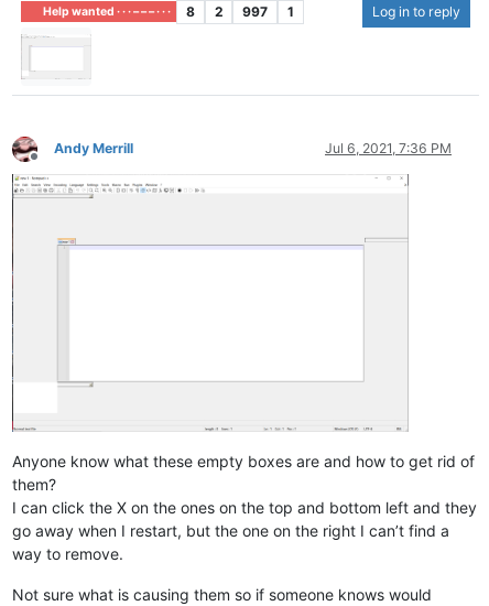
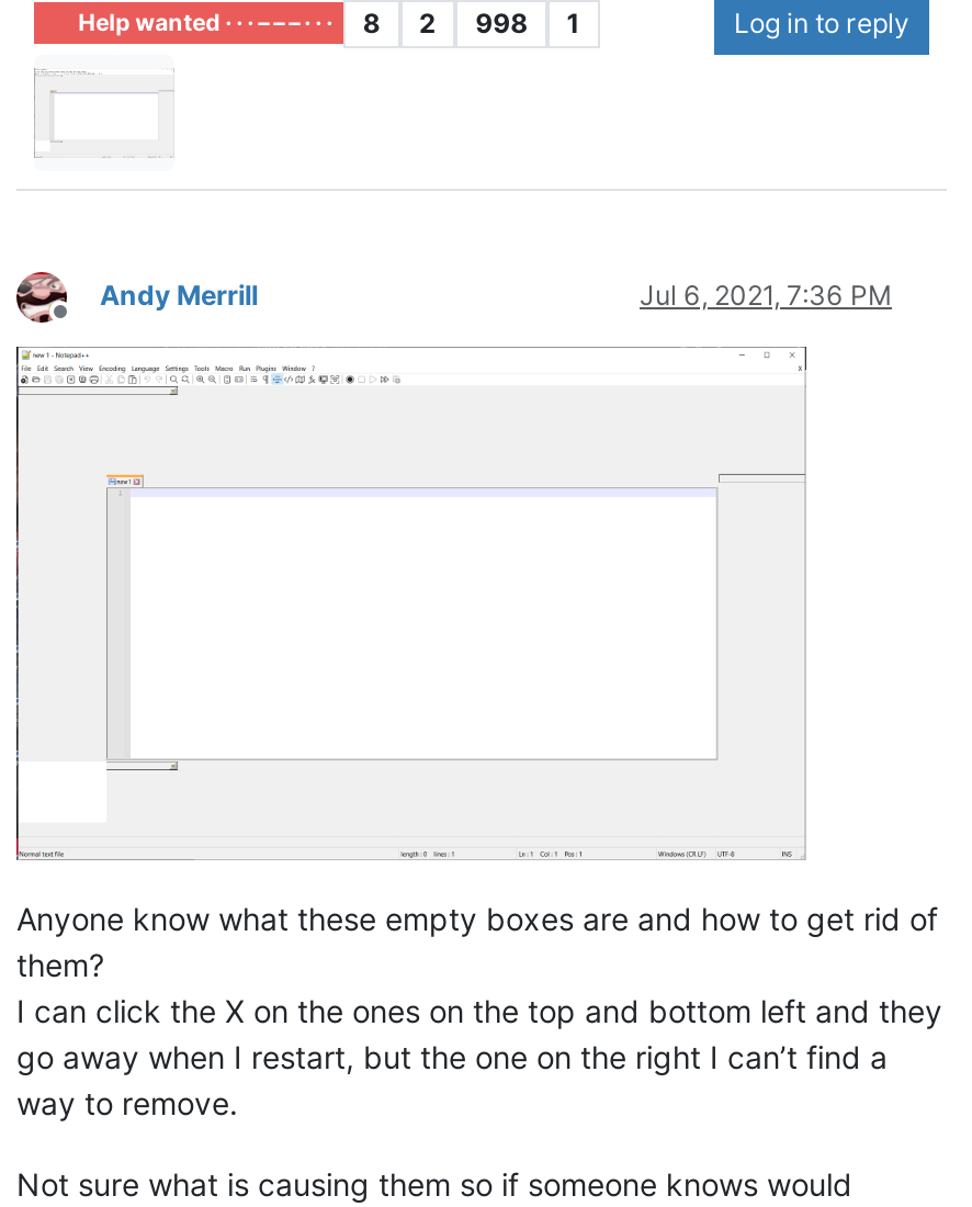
[41,3,294,20] Help wanted · · · – – – · · · 8 2 997 1 -> [74,6,580,39] Help wanted · · · – – – · · · 8 2 998 1

